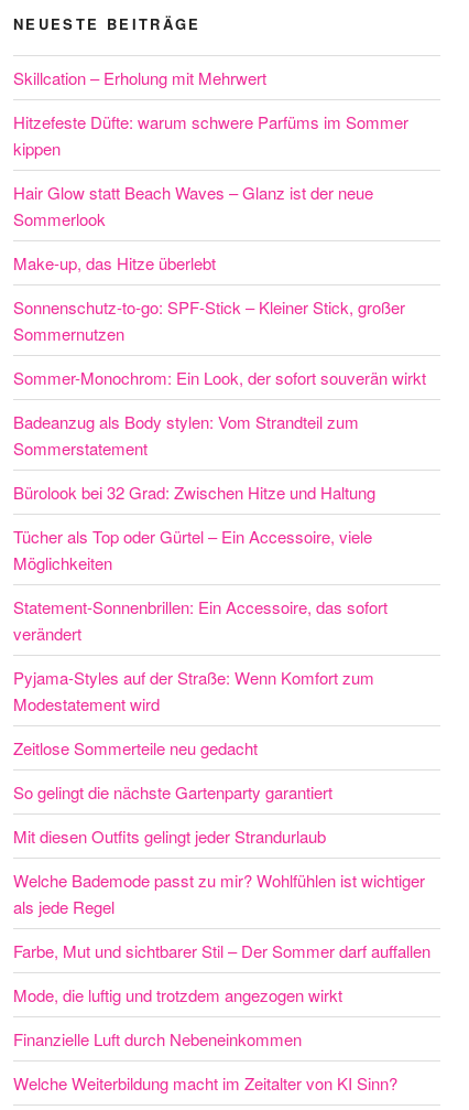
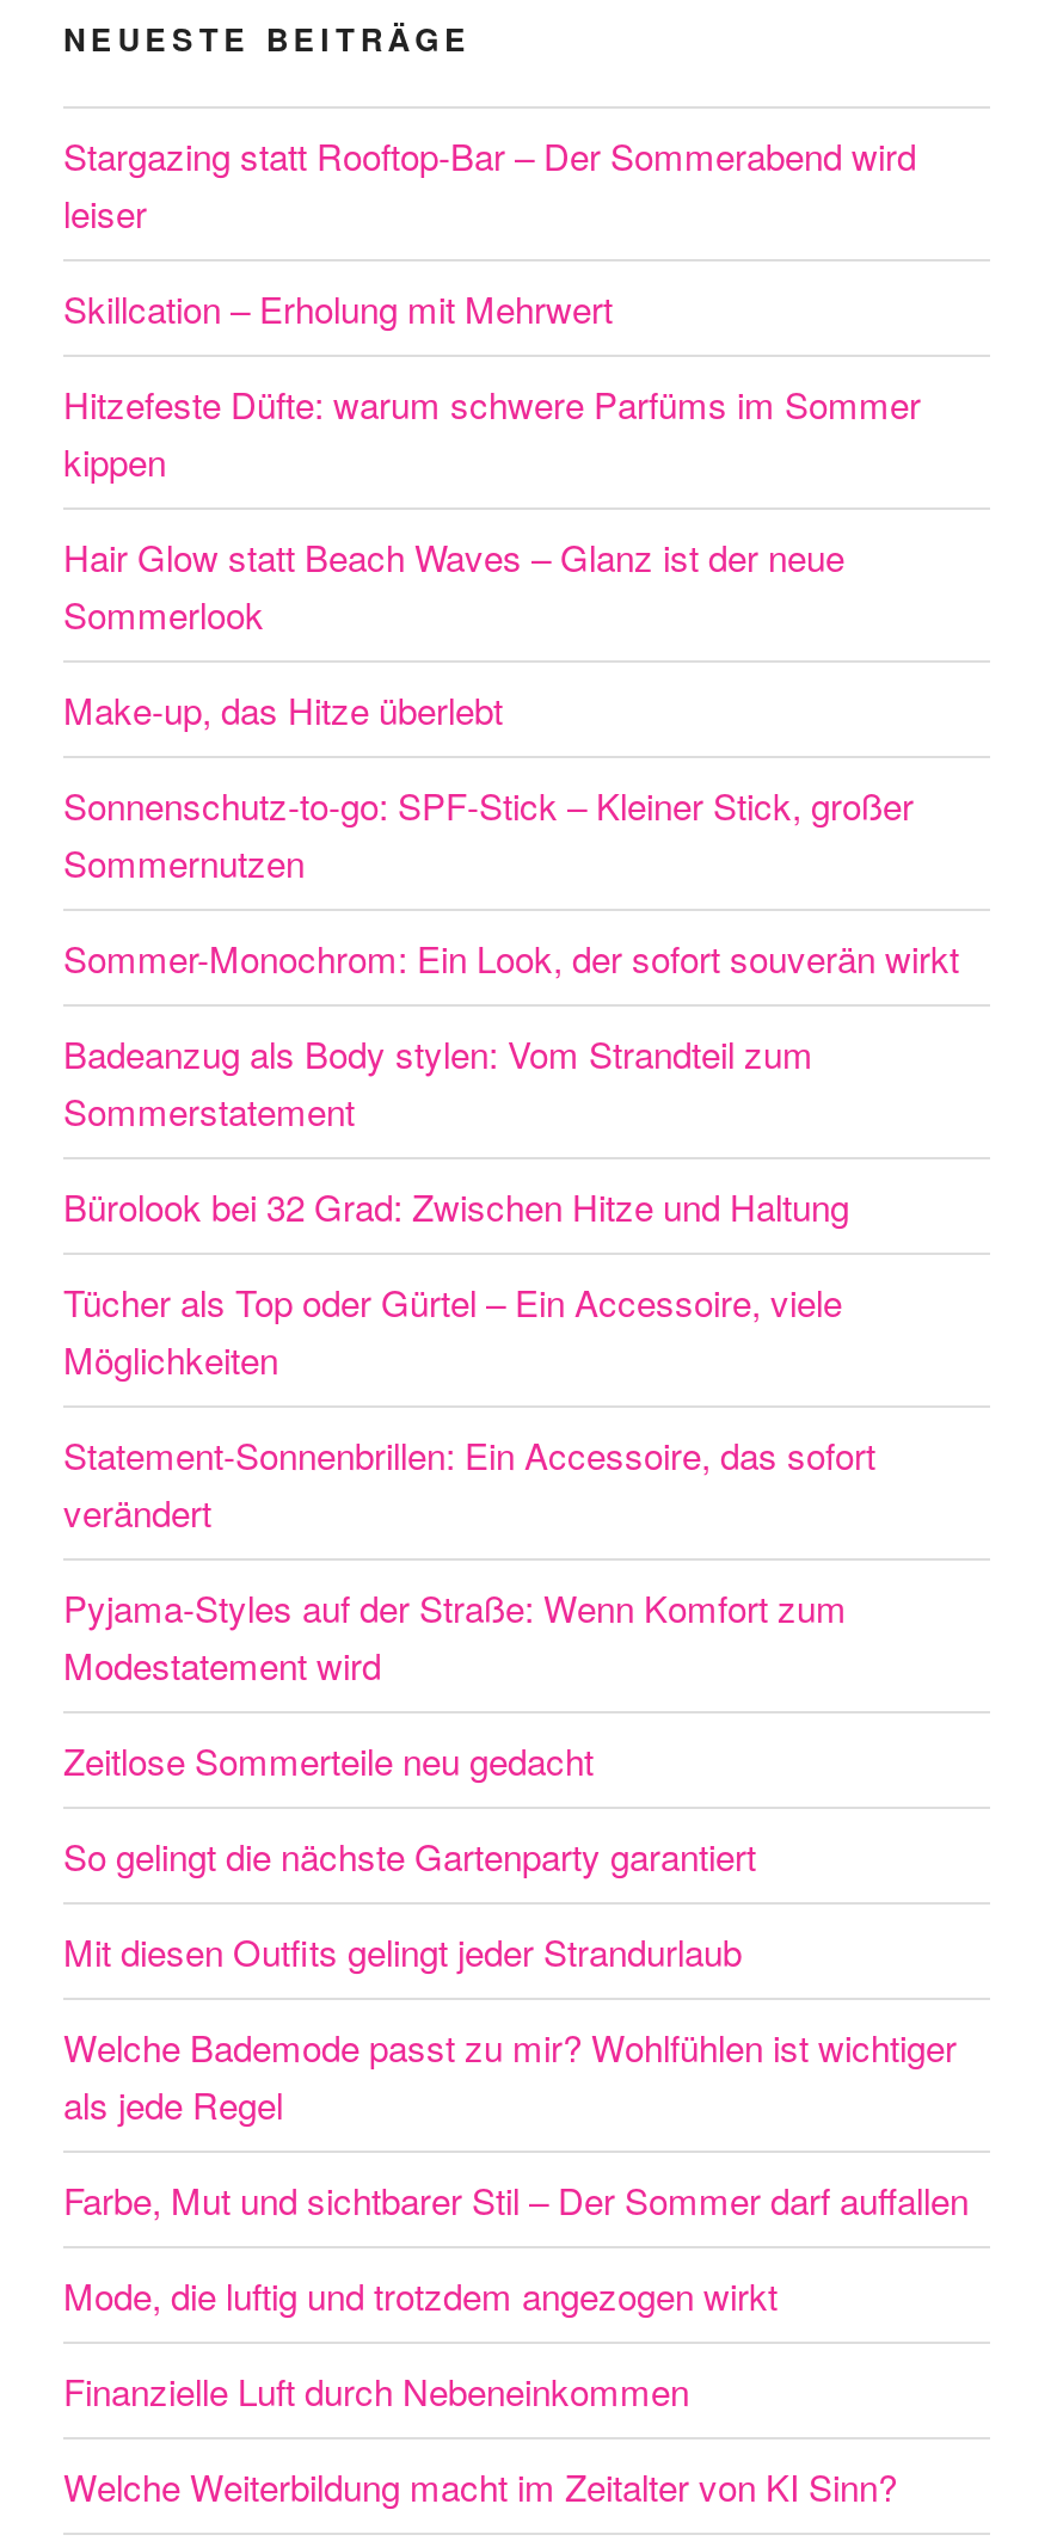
none -> [63,130,916,238] Stargazing statt Rooftop-Bar – Der Sommerabend wird | leiser

